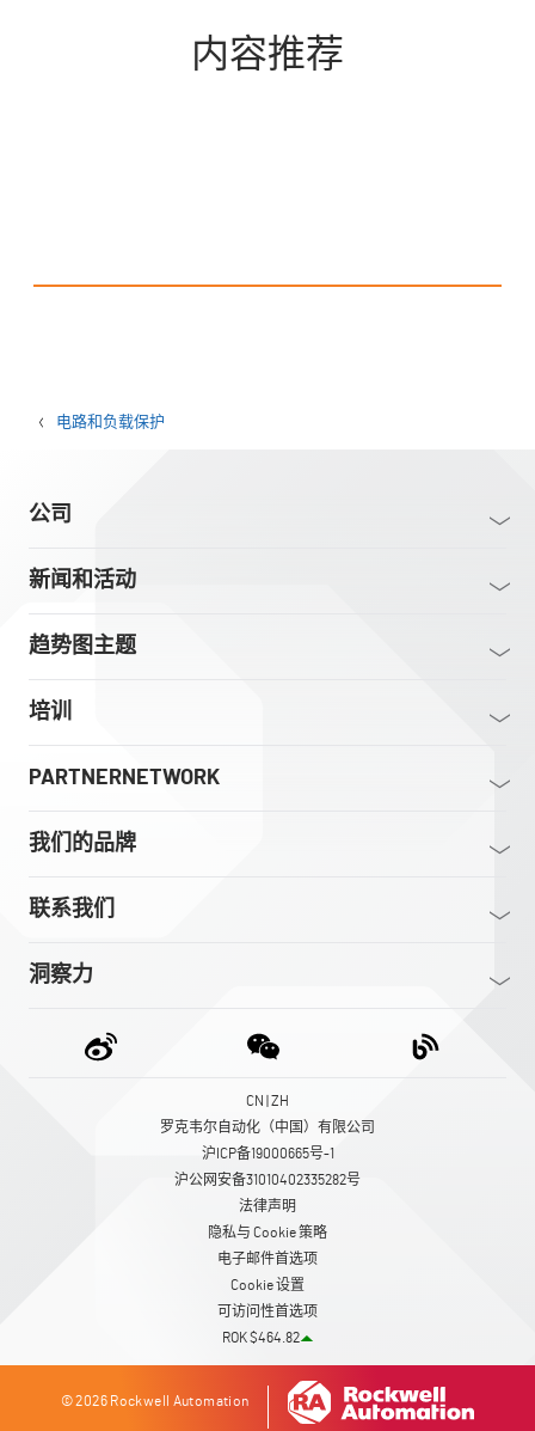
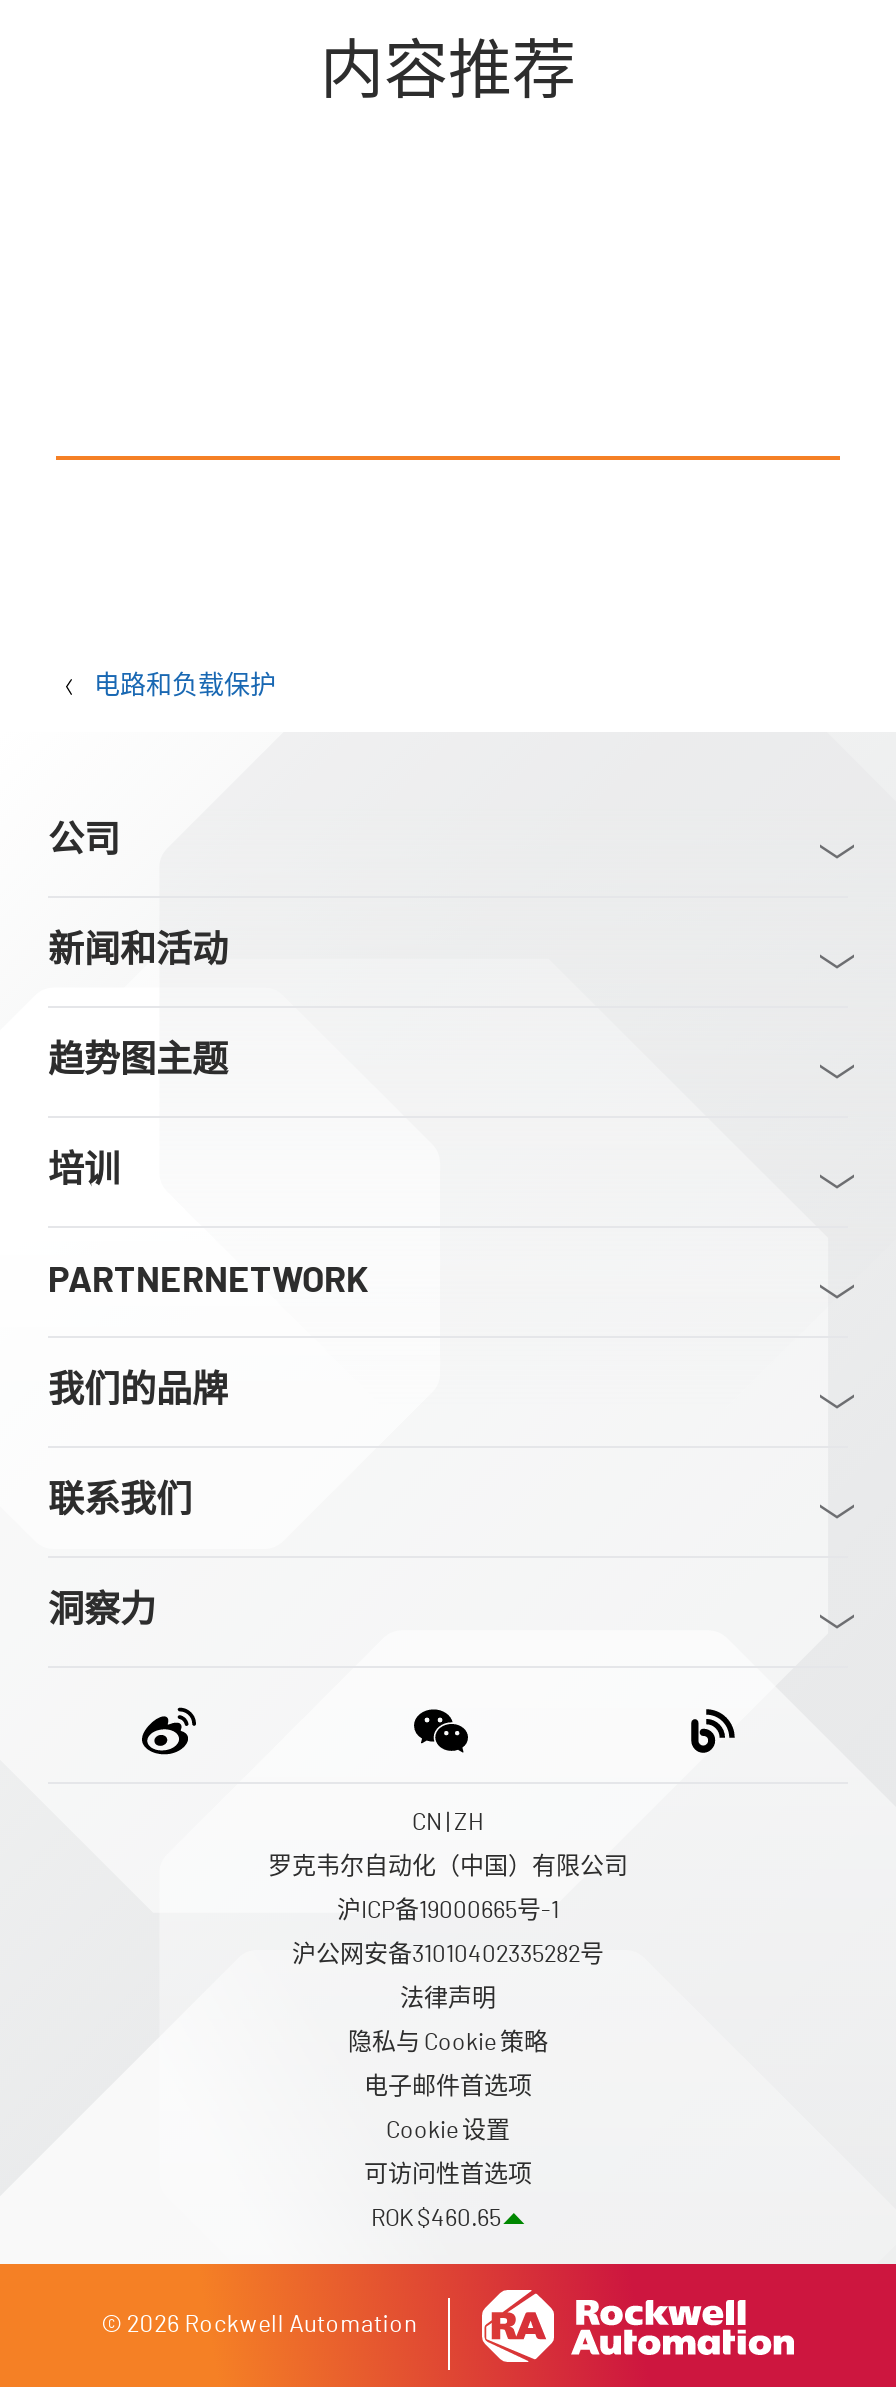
[222,1331,299,1345] ROK $464.82 -> [371,2206,501,2230] ROK $460.65

